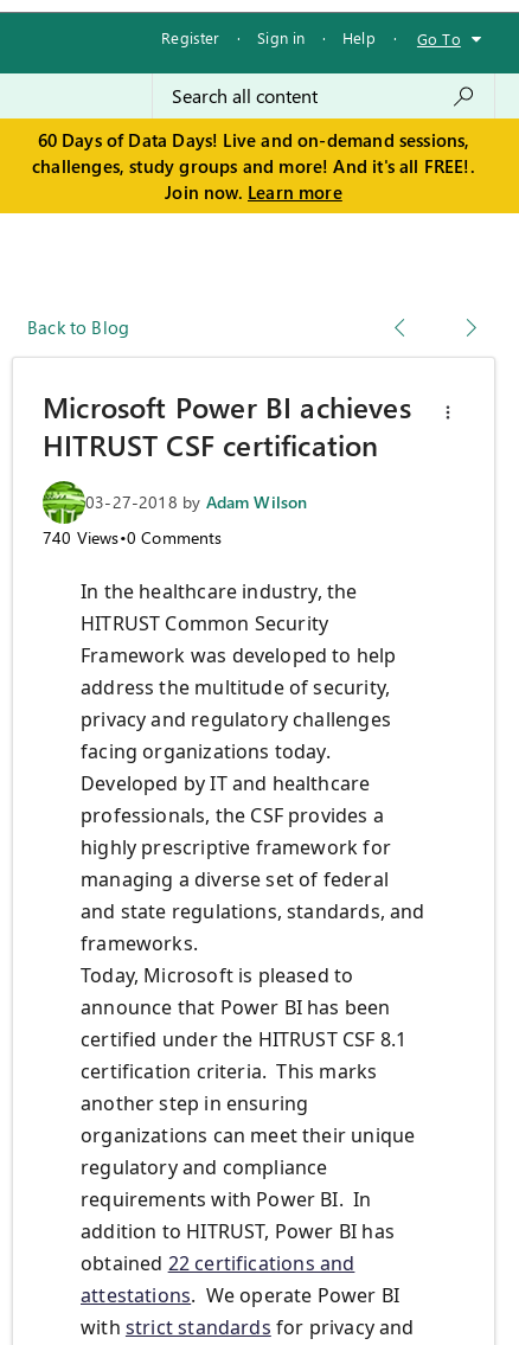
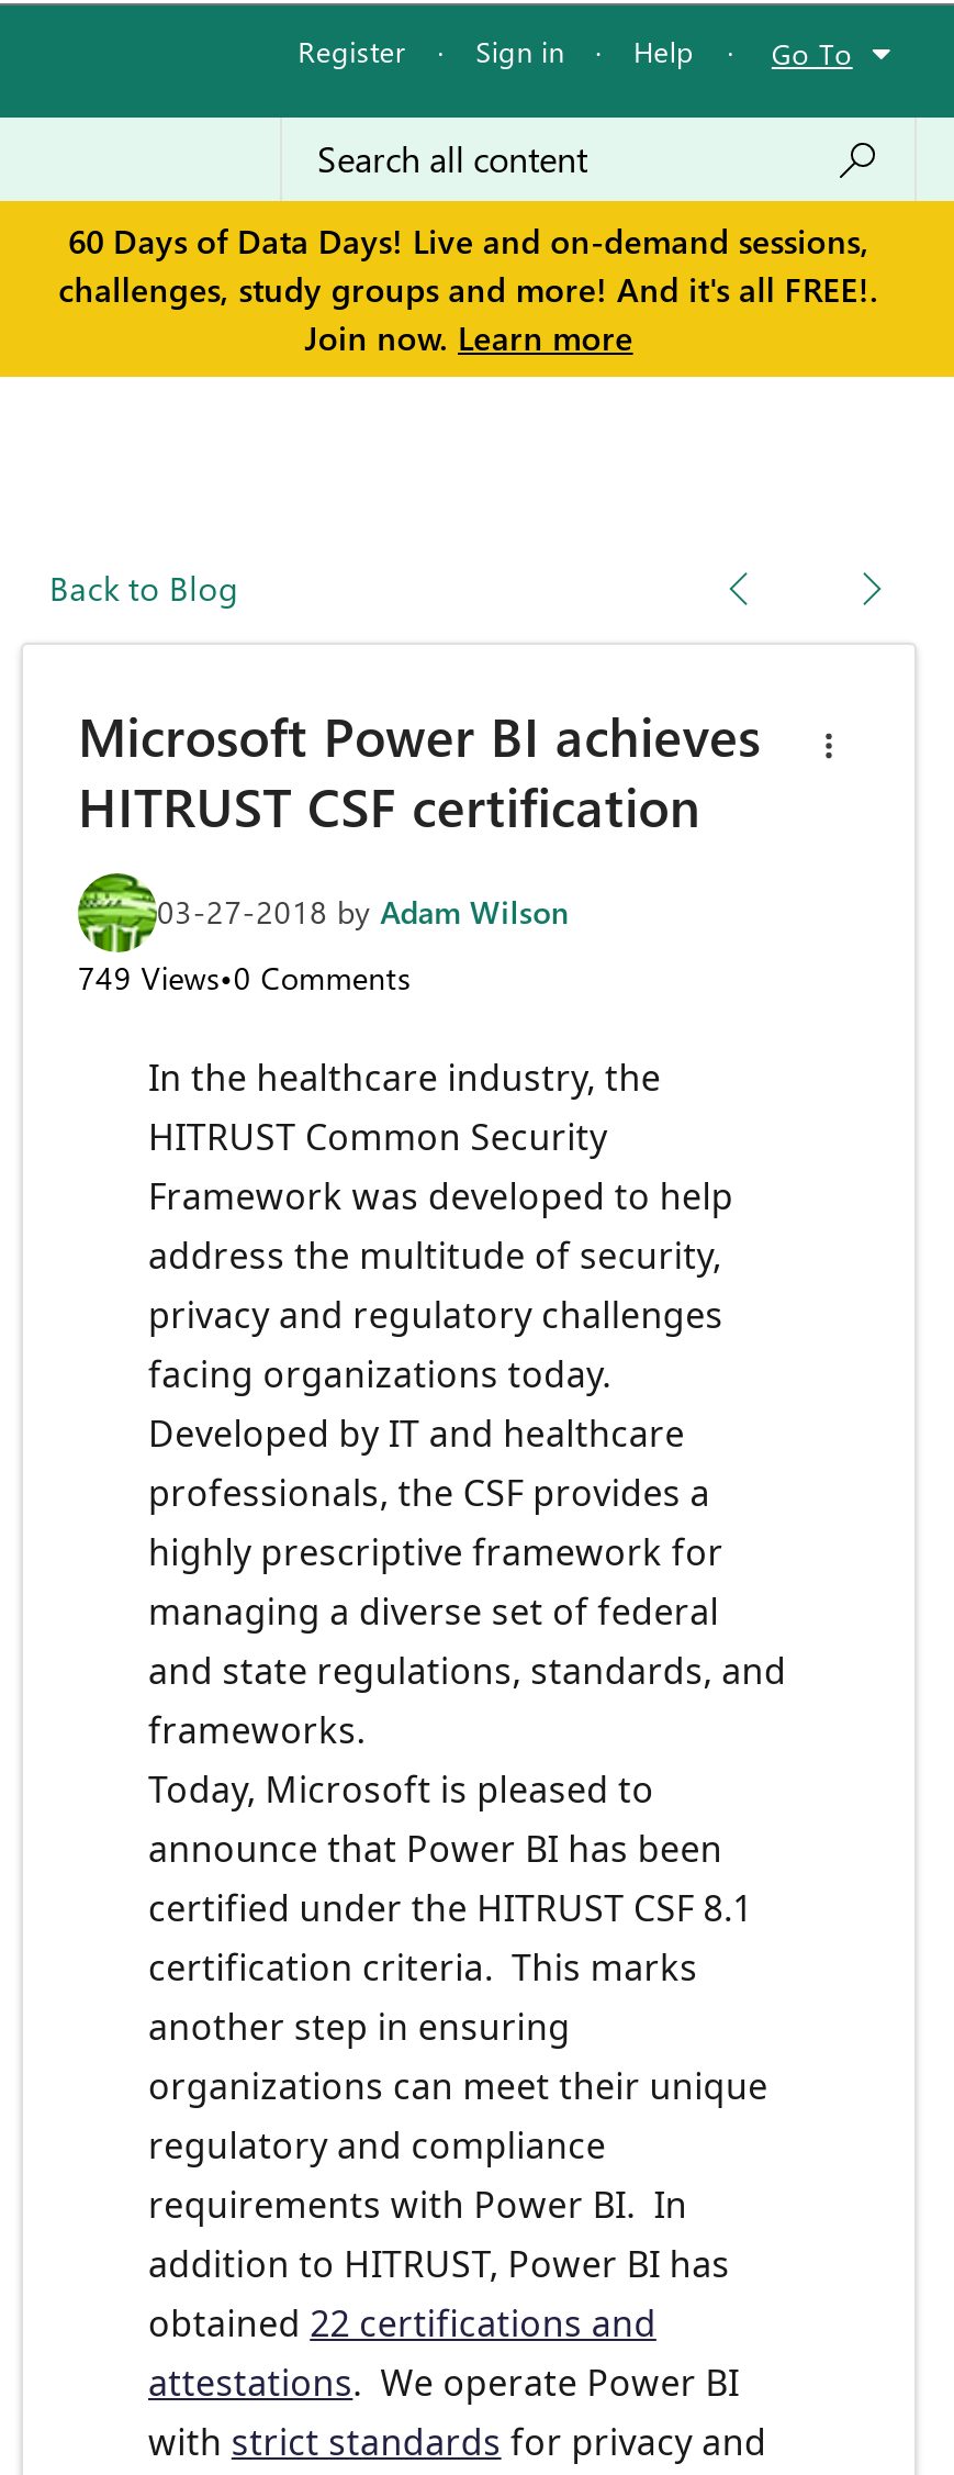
[43,527,222,549] 740 Views•0 Comments -> [78,958,411,999] 749 Views•0 Comments

